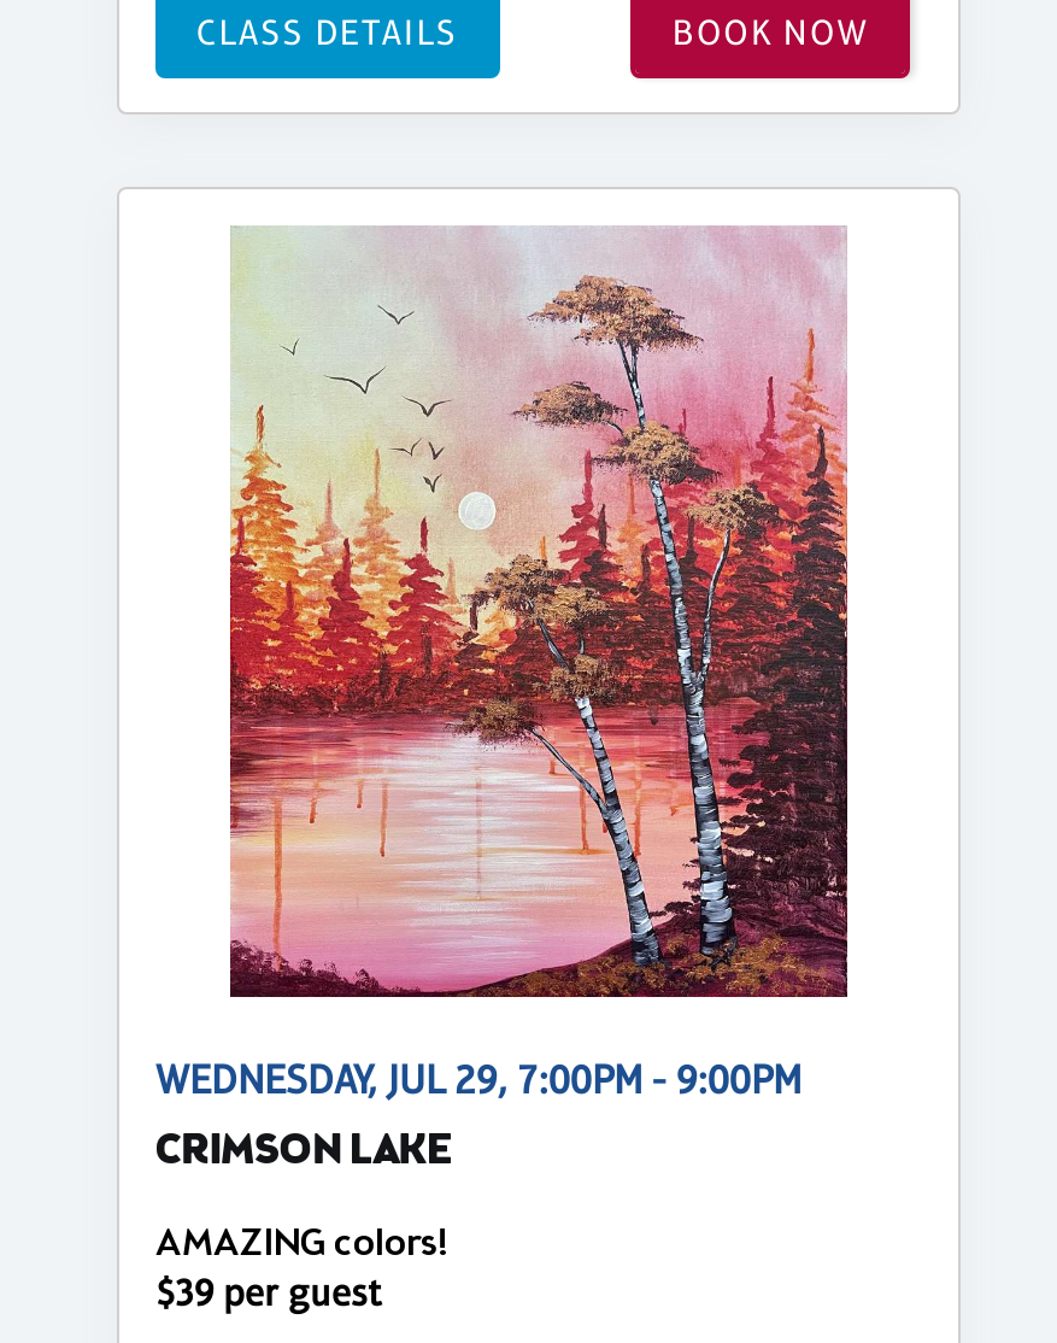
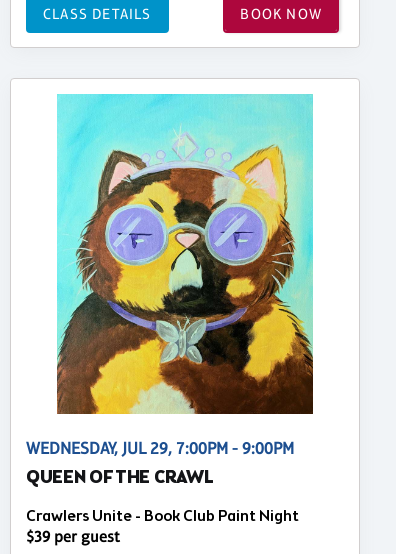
[228,225,850,999] [image] -> [56,93,314,415] [image]
[155,1122,452,1183] CRIMSON LAKE -> [26,466,213,491] QUEEN OF THE CRAWL
[155,1219,447,1269] AMAZING colors! -> [26,506,299,527] Crawlers Unite - Book Club Paint Night

